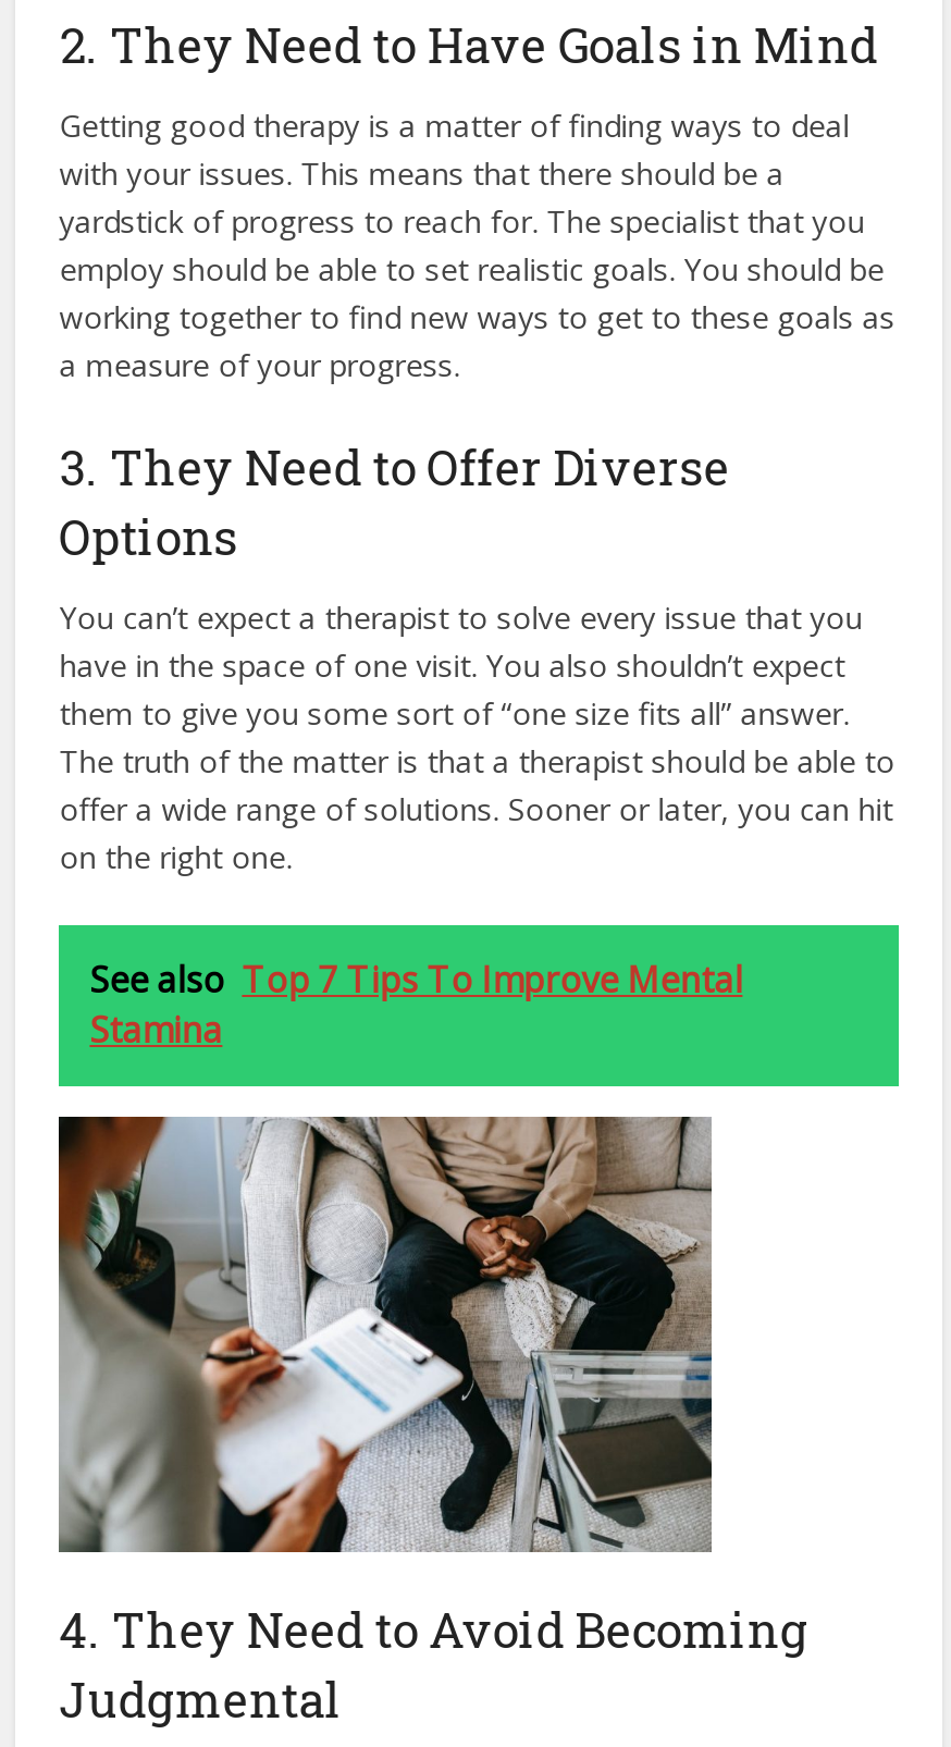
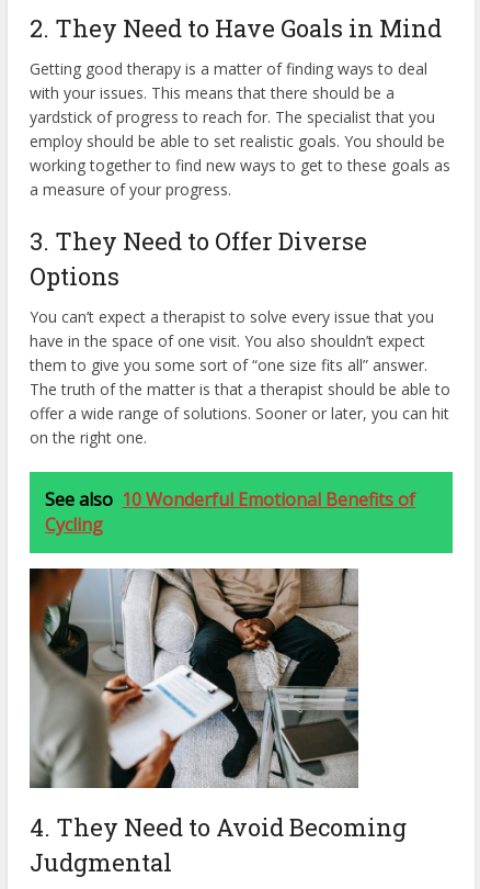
[90,955,743,1053] See also Top 7 Tips To Improve Mental | Stamina -> [45,487,416,537] See also 10 Wonderful Emotional Benefits of | Cycling

